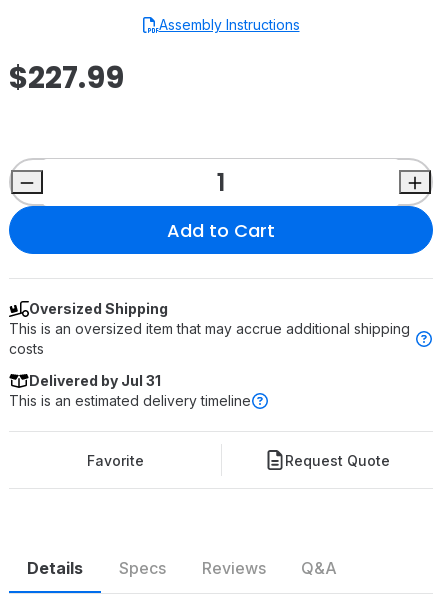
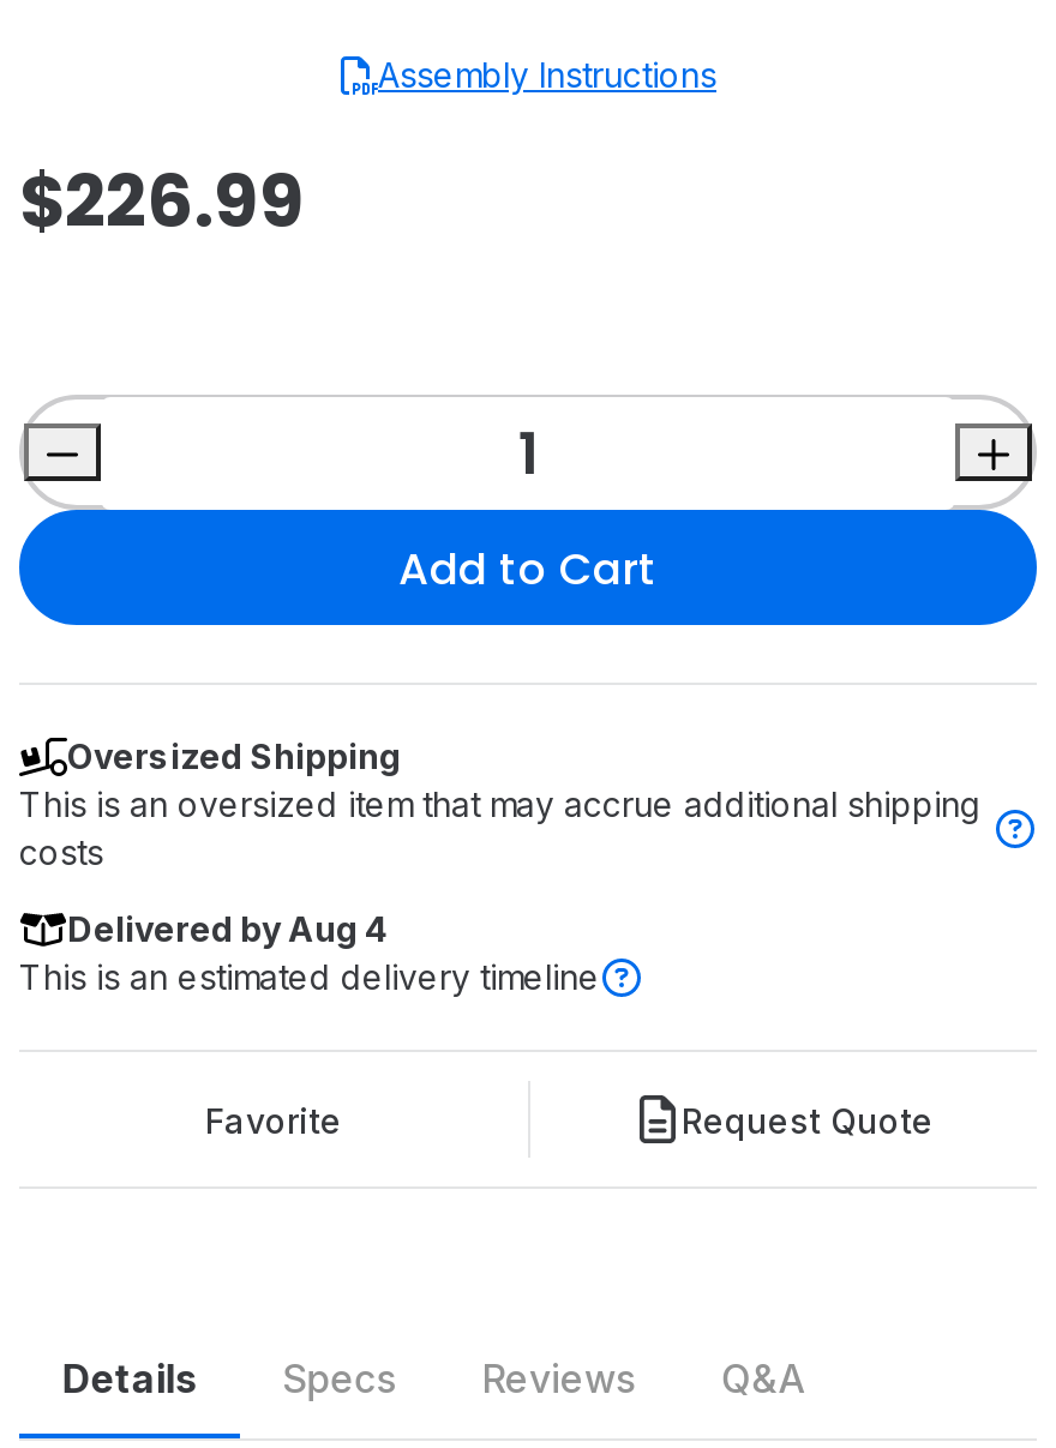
[9,57,124,99] $227.99 -> [19,152,305,253] $226.99
[29,372,161,389] Delivered by Jul 31 -> [67,908,389,949] Delivered by Aug 4

